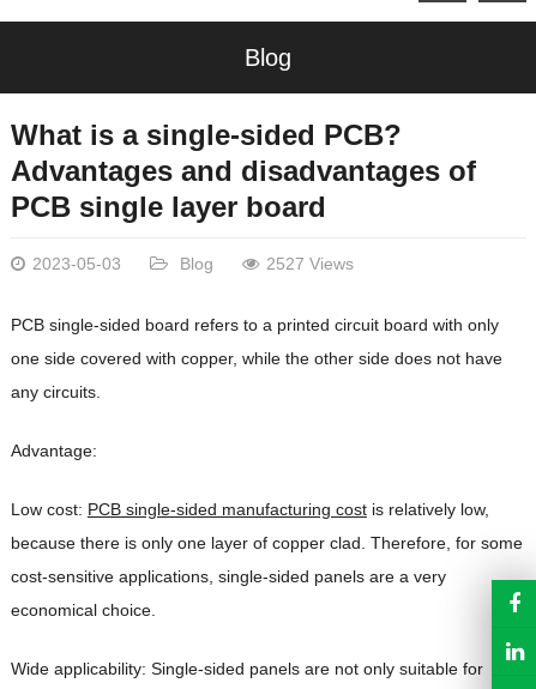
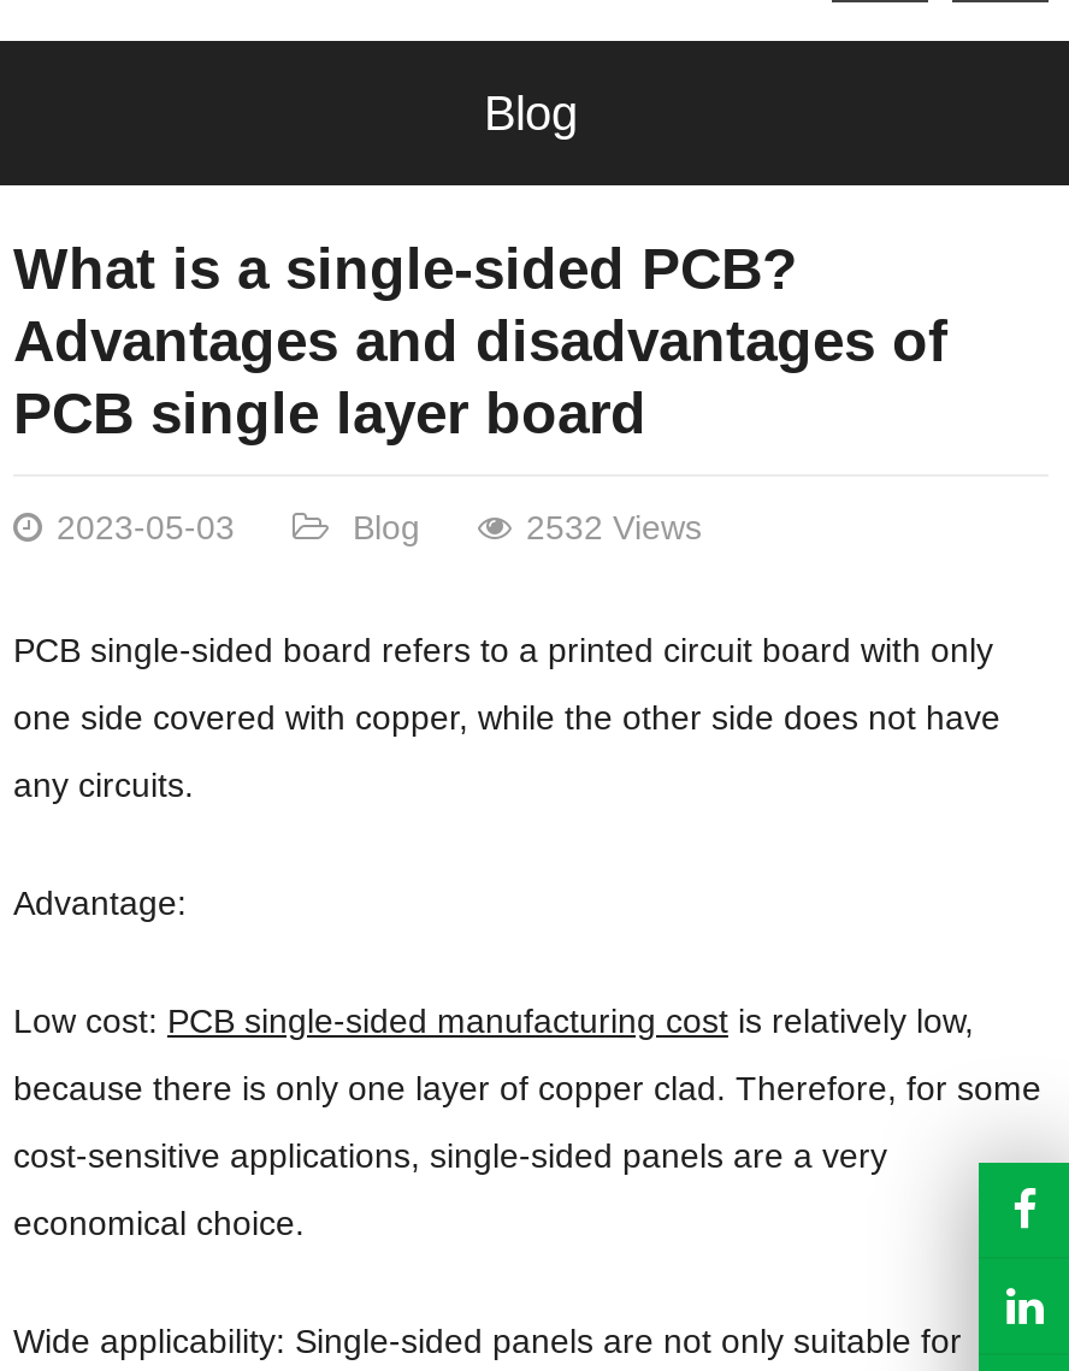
[266,254,354,274] 2527 Views -> [526,509,702,547] 2532 Views

